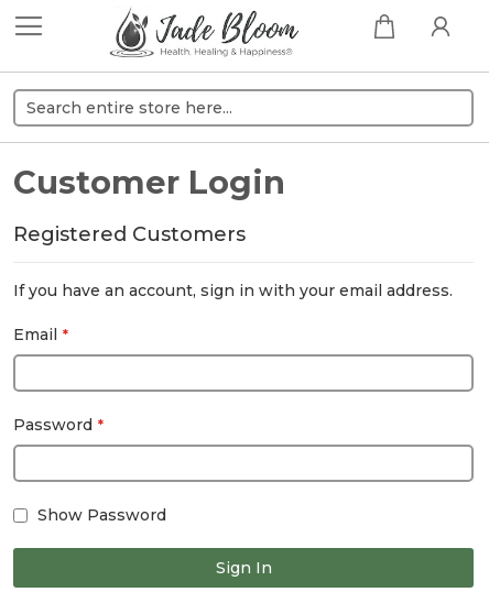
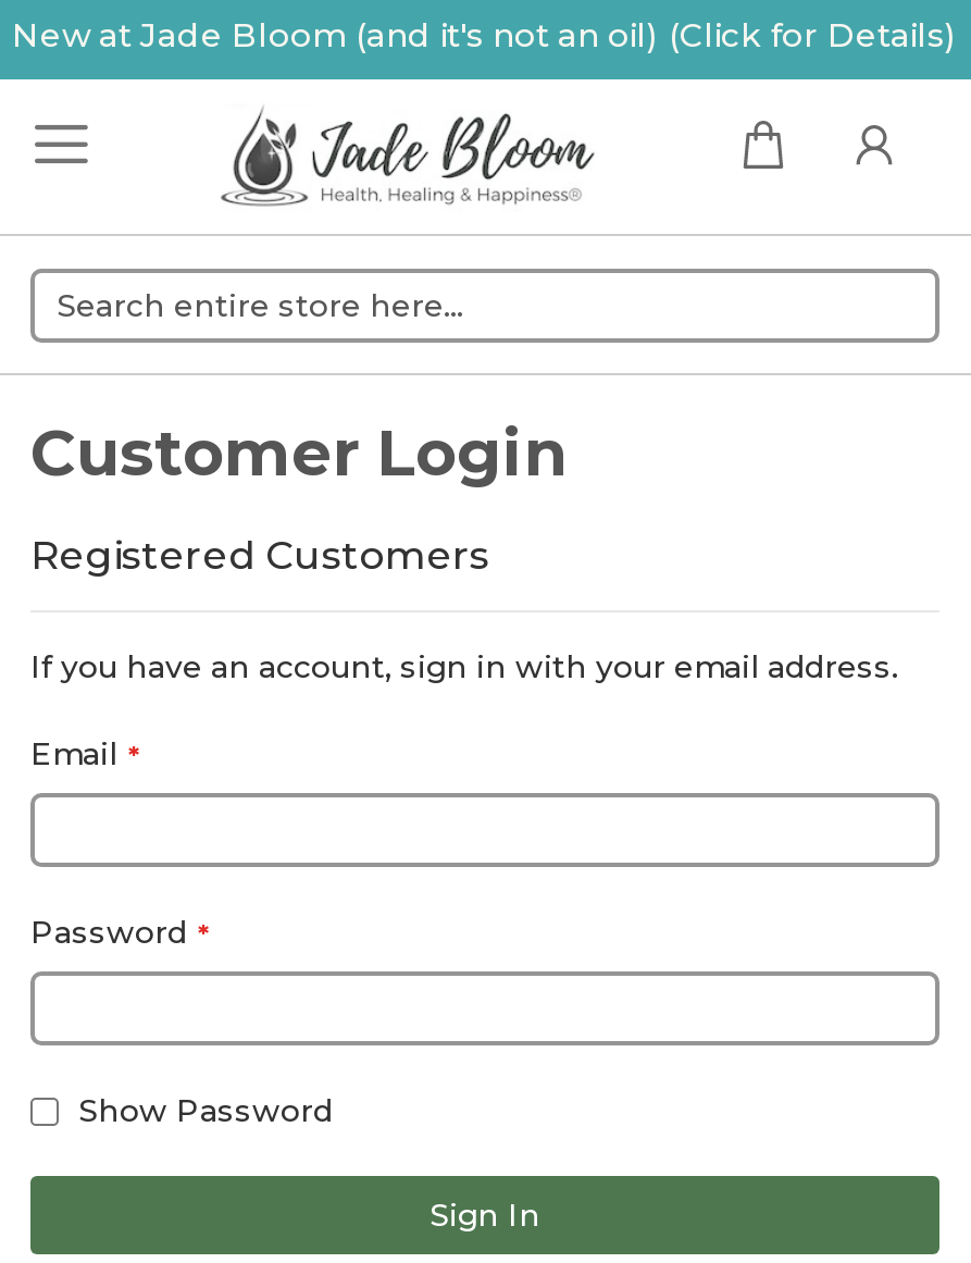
none -> [12,14,958,55] New at Jade Bloom (and it's not an oil) (Click for Details)

